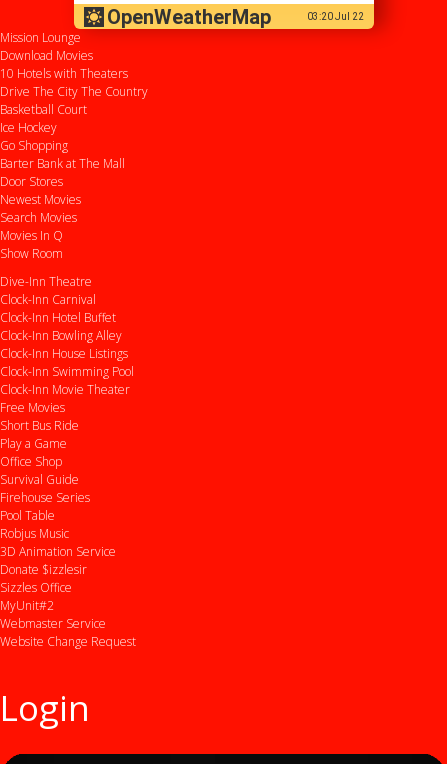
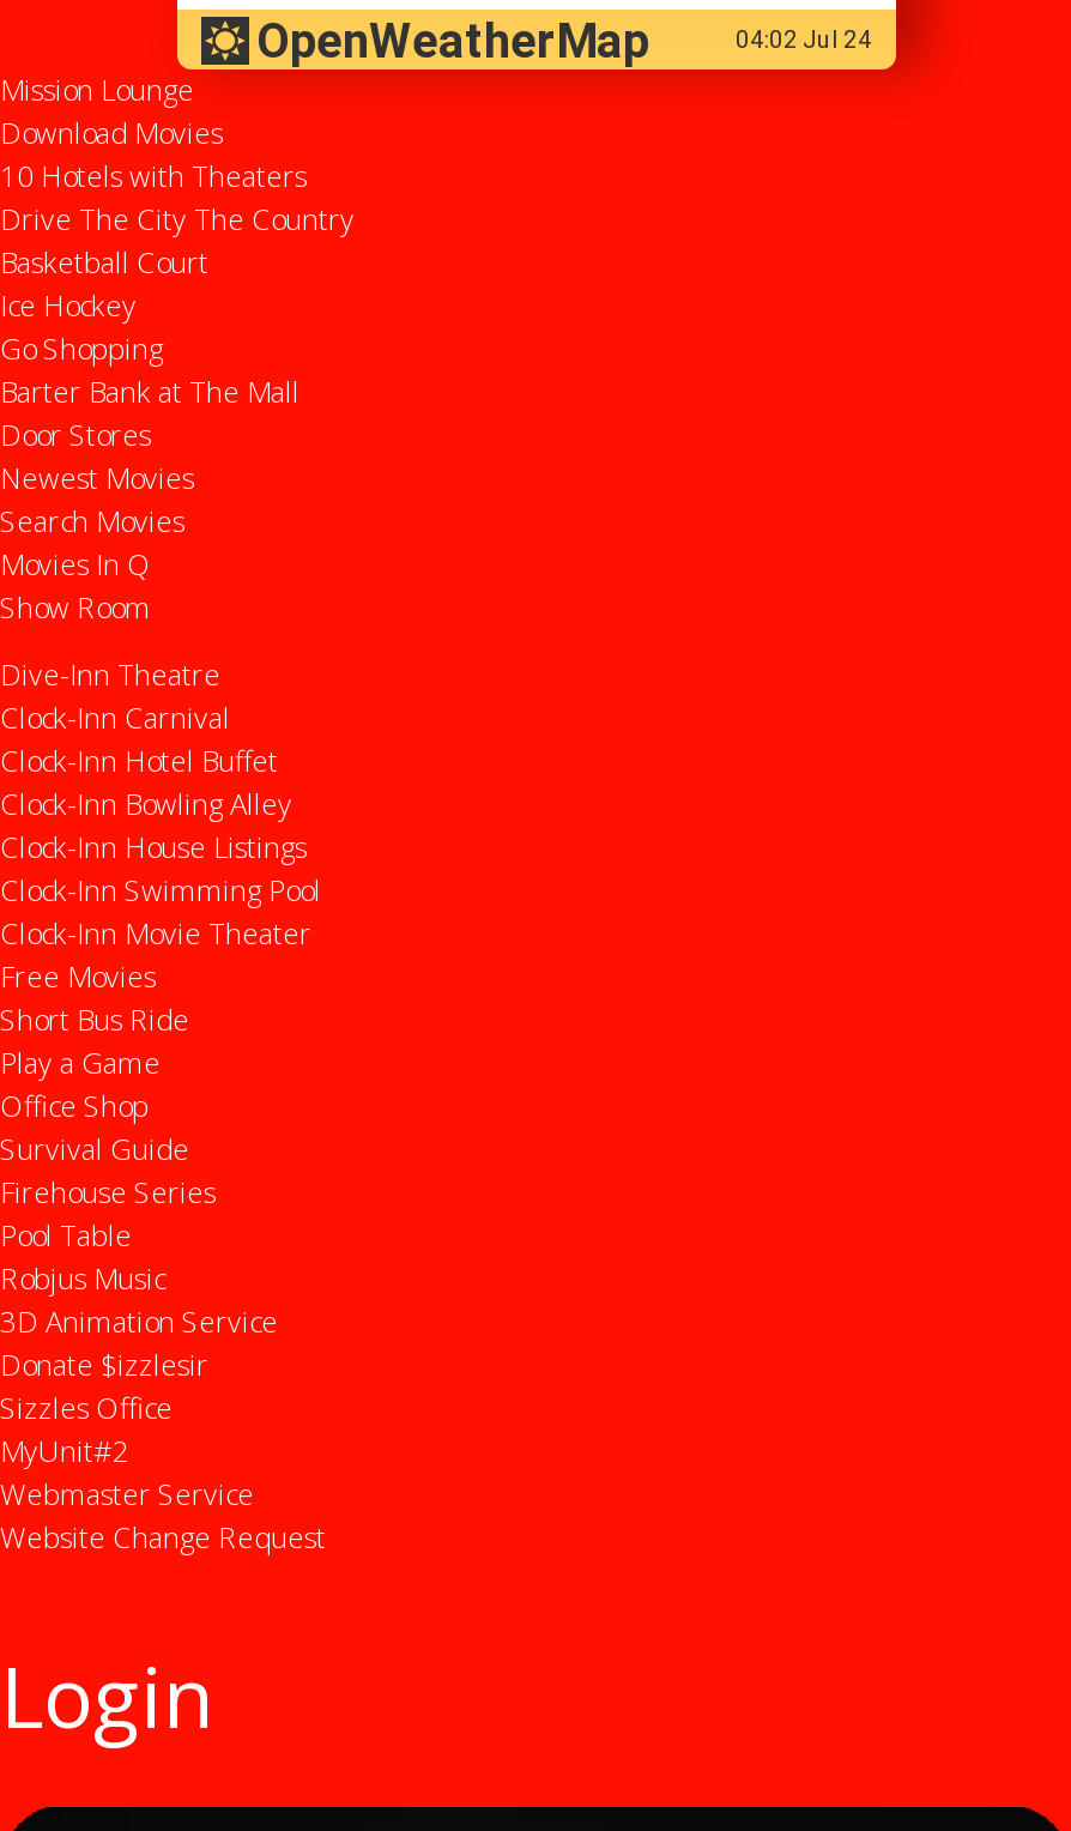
[307,10,364,21] 03:20 Jul 22 -> [736,25,872,52] 04:02 Jul 24

